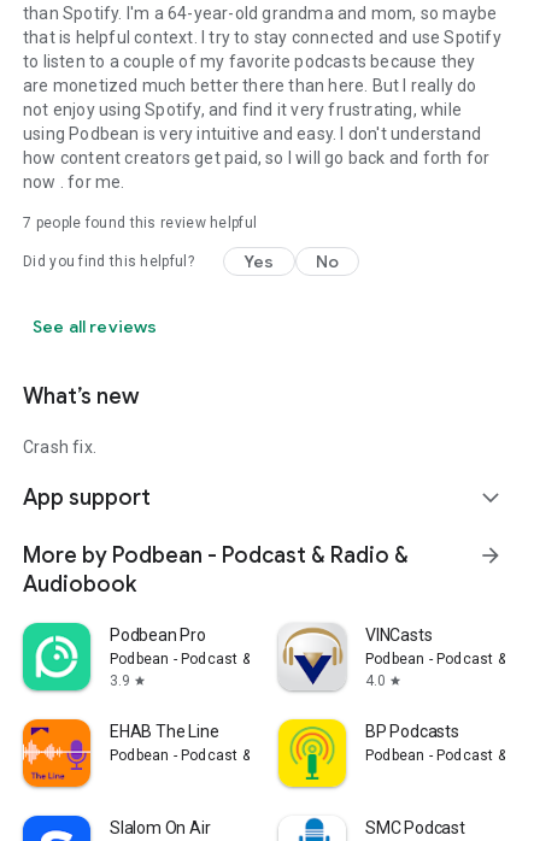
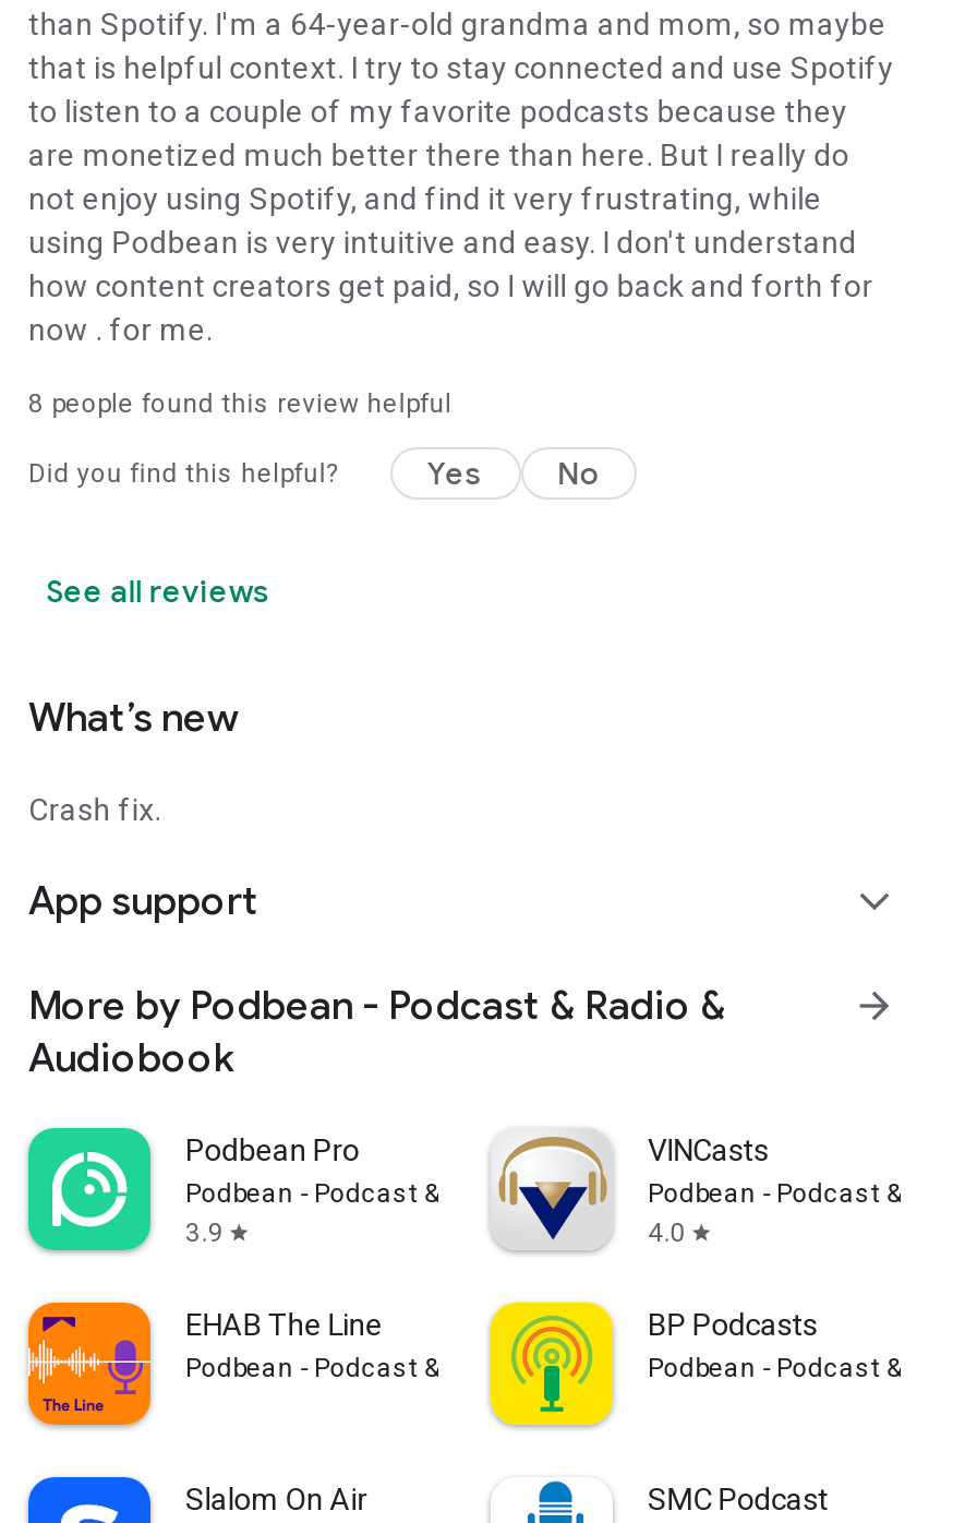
[23,214,257,231] 7 people found this review helpful -> [28,388,452,419] 8 people found this review helpful

